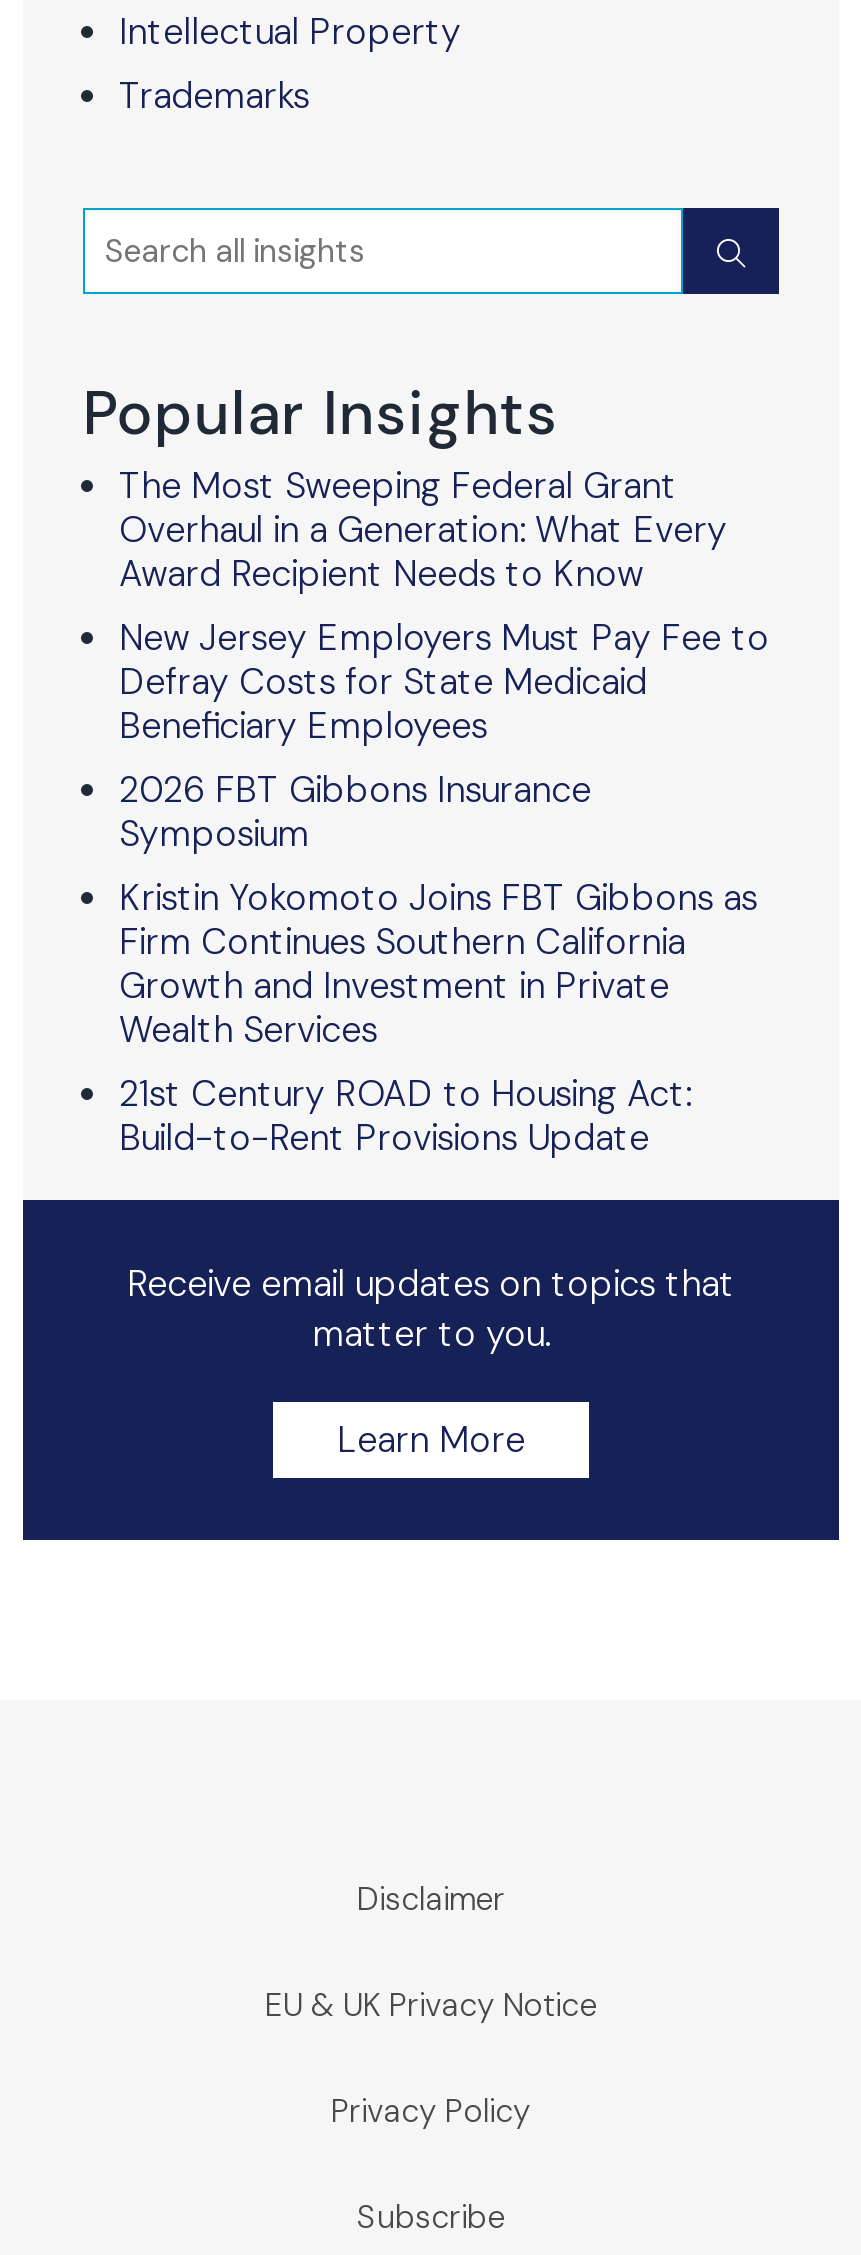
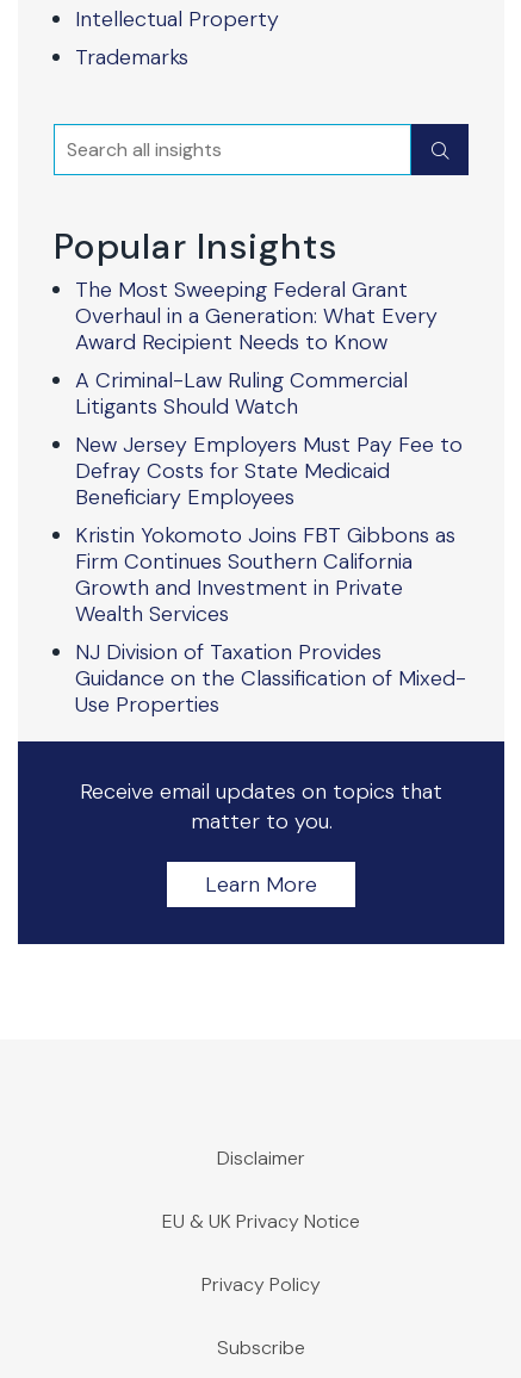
none -> [75,366,408,421] A Criminal-Law Ruling Commercial | Litigants Should Watch
moved [119,614,769,750] -> [75,430,463,511]: New Jersey Employers Must Pay Fee to | Defray Costs for State Medicaid | Beneficiary Employees
[119,766,591,858] 2026 FBT Gibbons Insurance | Symposium -> none
[119,1070,691,1162] 21st Century ROAD to Housing Act: | Build-to-Rent Provisions Update -> [75,638,466,719] NJ Division of Taxation Provides | Guidance on the Classification of Mixed- | Use Properties

